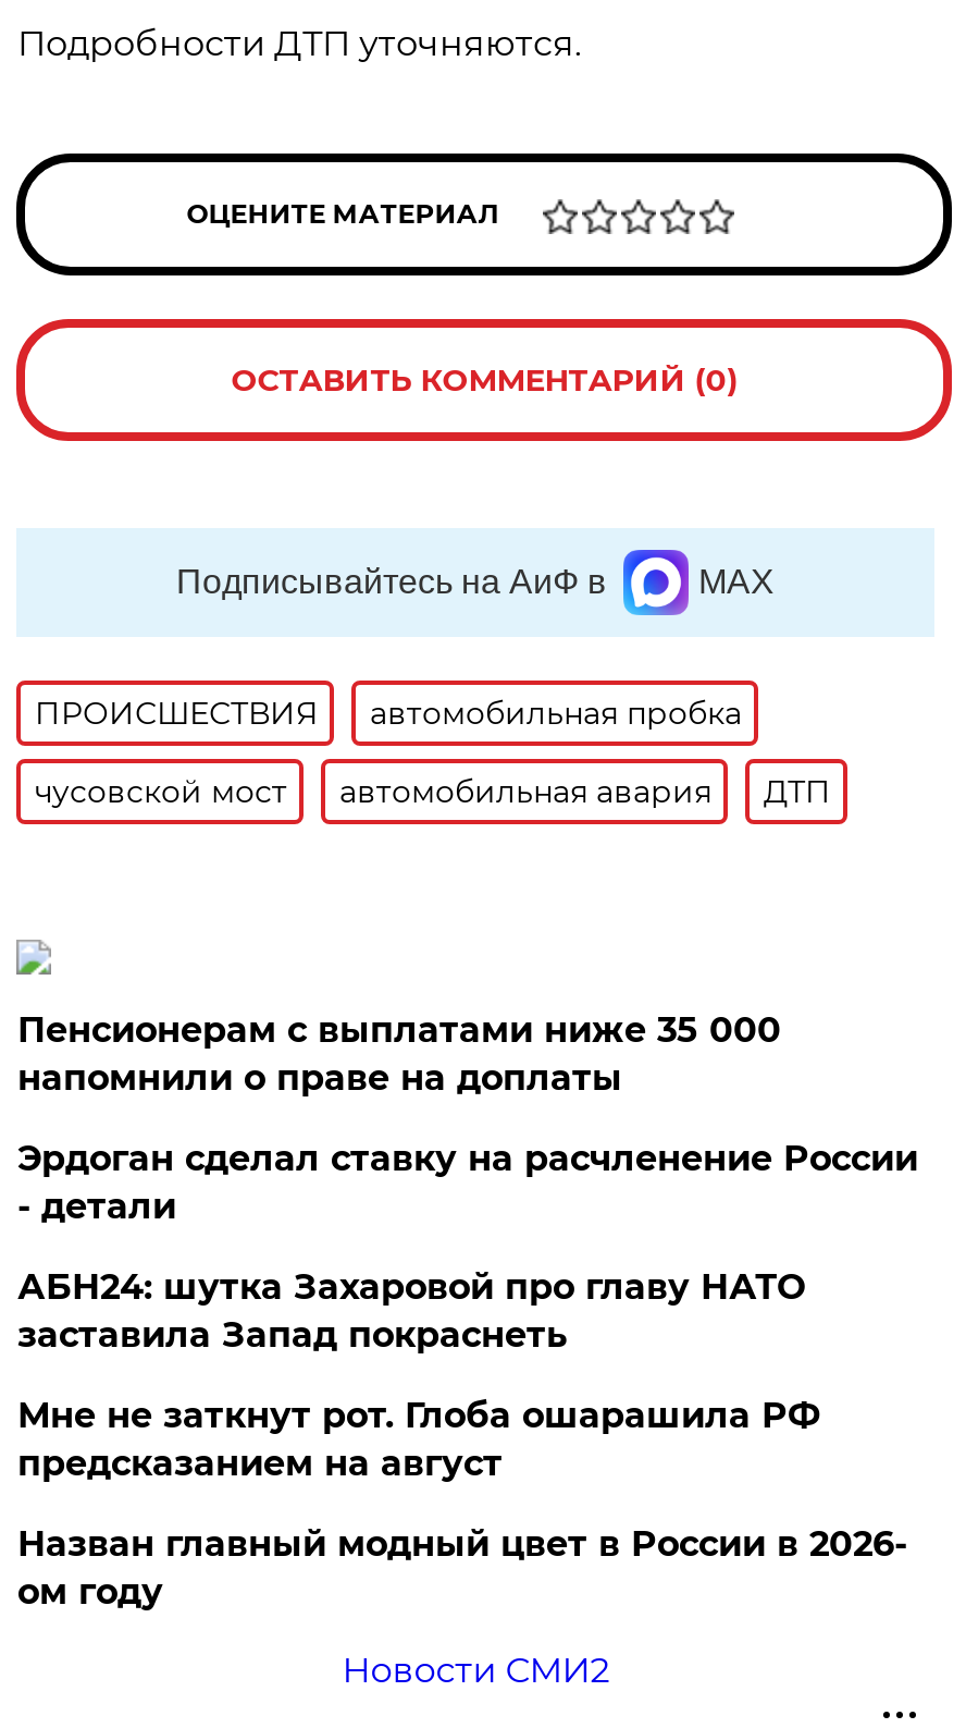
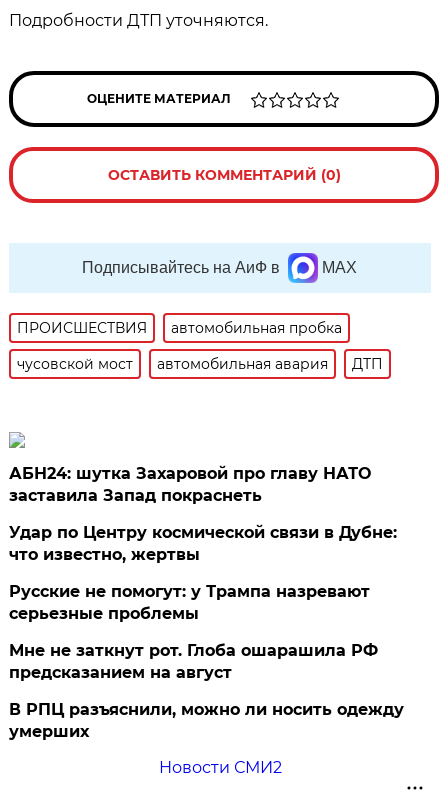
[17,1009,918,1227] Пенсионерам с выплатами ниже 35 000 | напомнили о праве на доплаты | Эрдоган сделал ставку на расчленение России | - детали -> none
moved [17,1266,805,1356] -> [9,464,371,505]: АБН24: шутка Захаровой про главу НАТО | заставила Запад покраснеть
none -> [9,523,397,623] Удар по Центру космической связи в Дубне: | что известно, жертвы | Русские не помогут: у Трампа назревают | серьезные проблемы
[17,1523,907,1613] Назван главный модный цвет в России в 2026- | ом году -> [9,700,404,741] В РПЦ разъяснили, можно ли носить одежду | умерших

